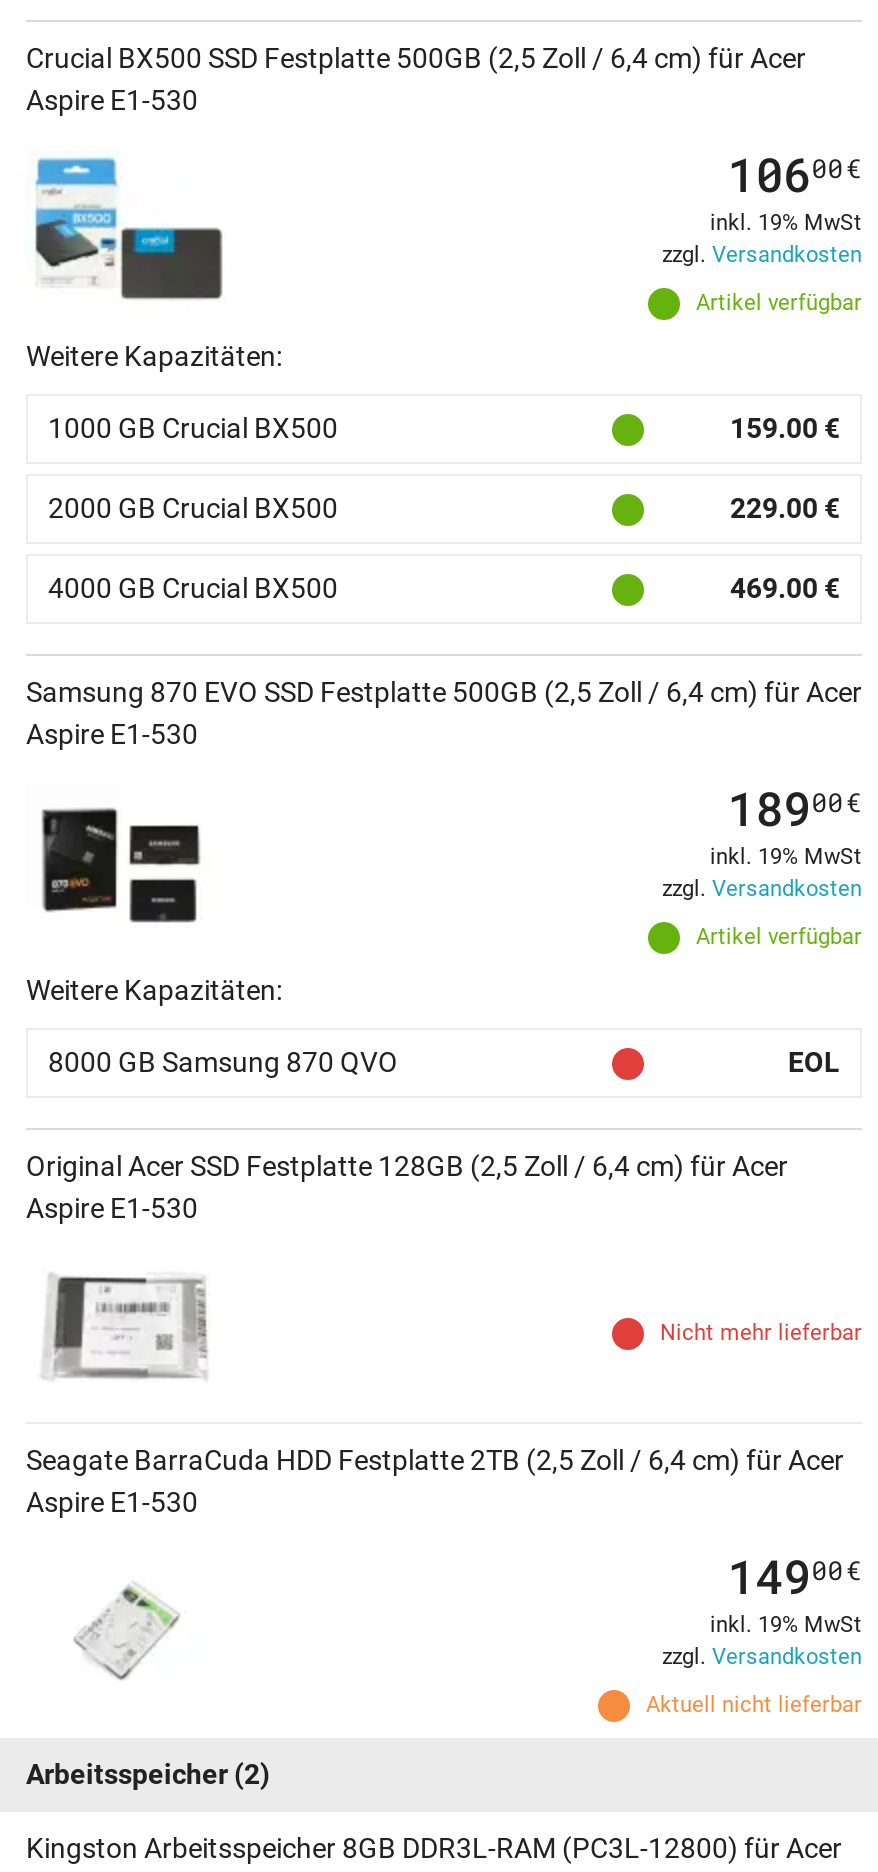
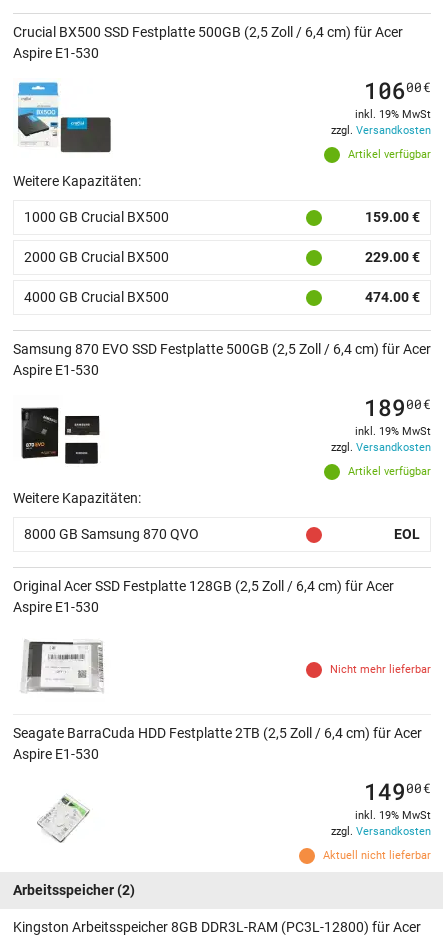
[730,573,840,605] 469.00 € -> [365,289,420,305] 474.00 €

